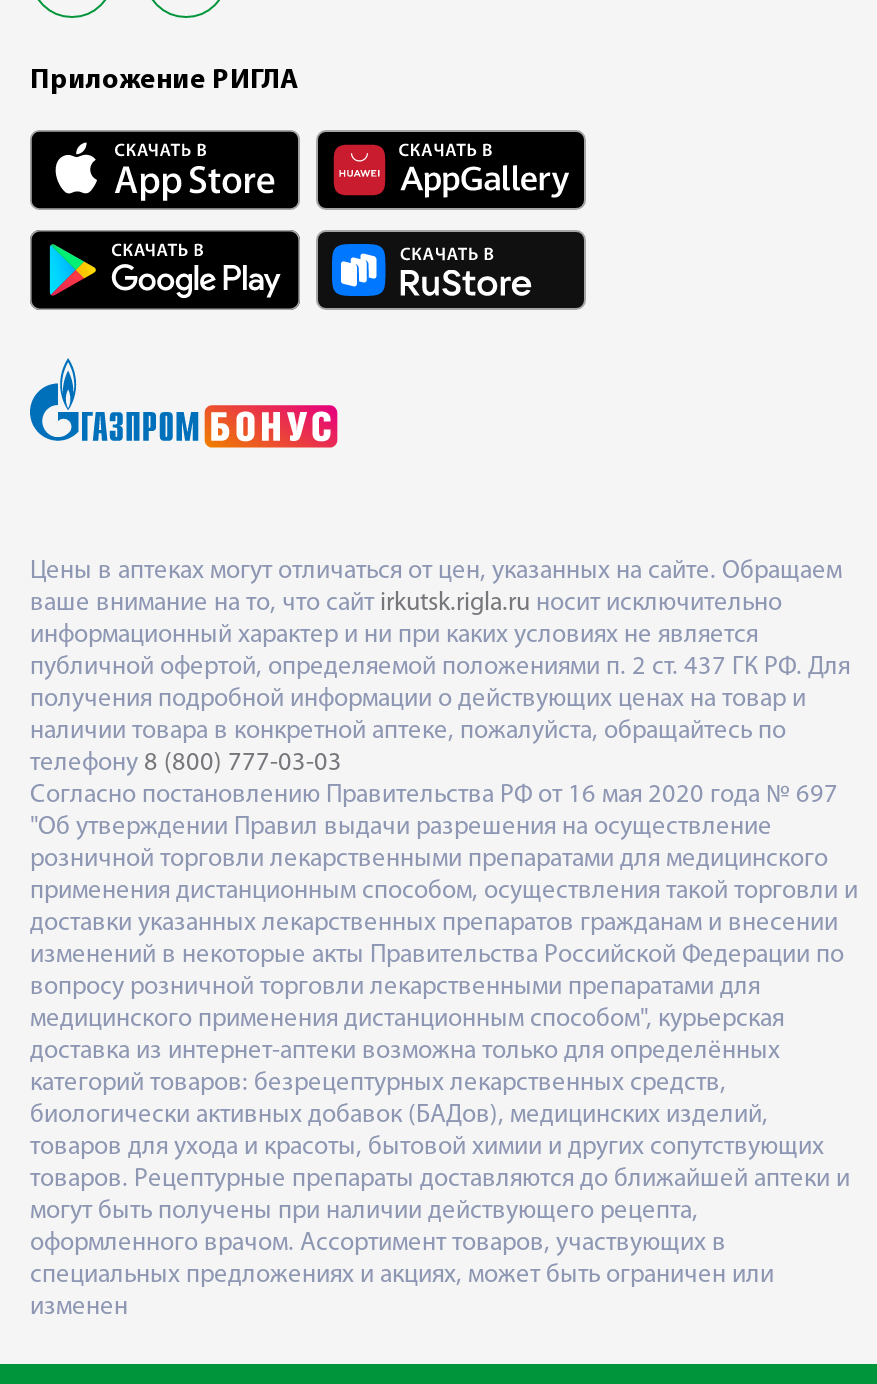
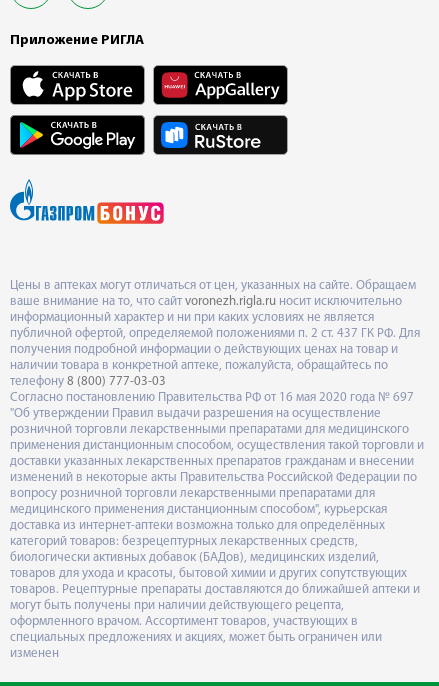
[30,590,782,616] ваше внимание на то, что сайт irkutsk.rigla.ru носит исключительно -> [10,295,402,308] ваше внимание на то, что сайт voronezh.rigla.ru носит исключительно

